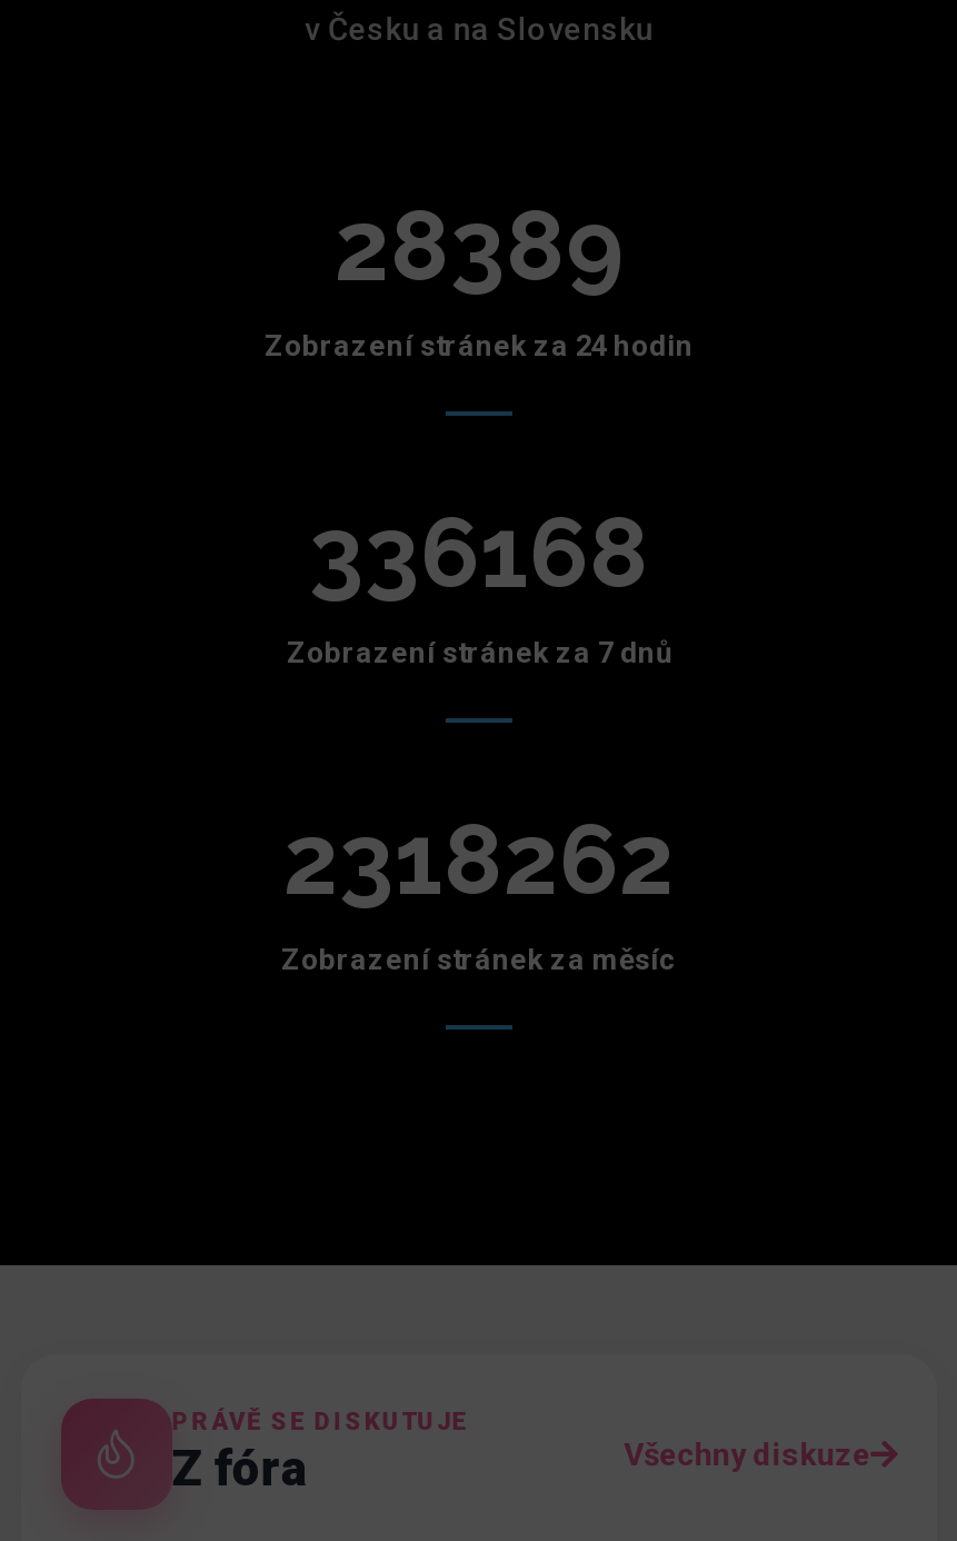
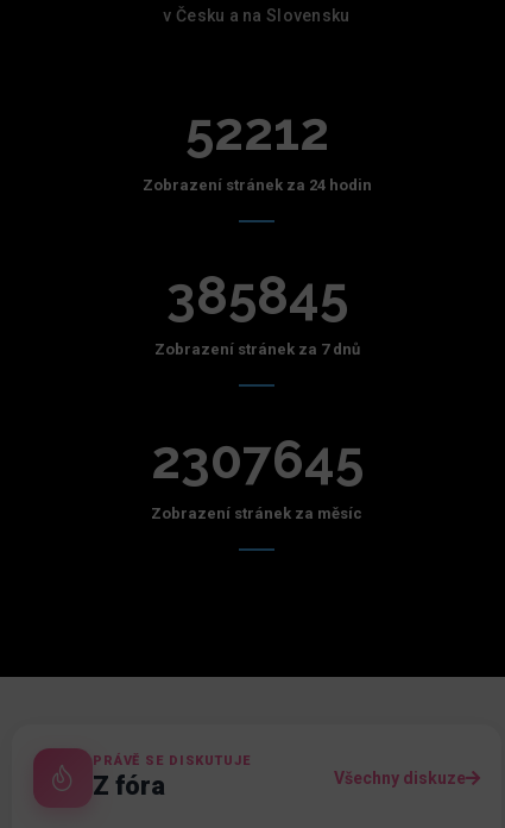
[335,189,624,302] 28389 -> [185,101,329,162] 52212
[309,496,649,609] 336168 -> [166,265,348,326] 385845
[283,803,675,916] 2318262 -> [150,429,363,490] 2307645

